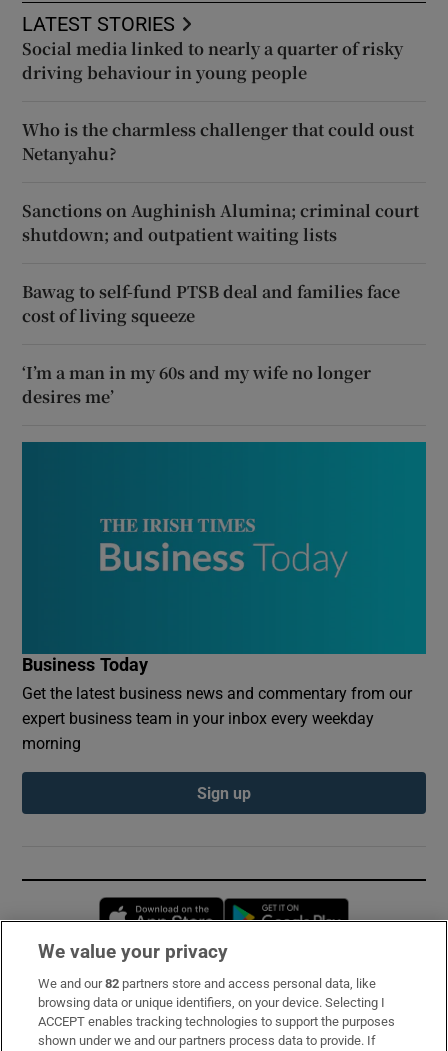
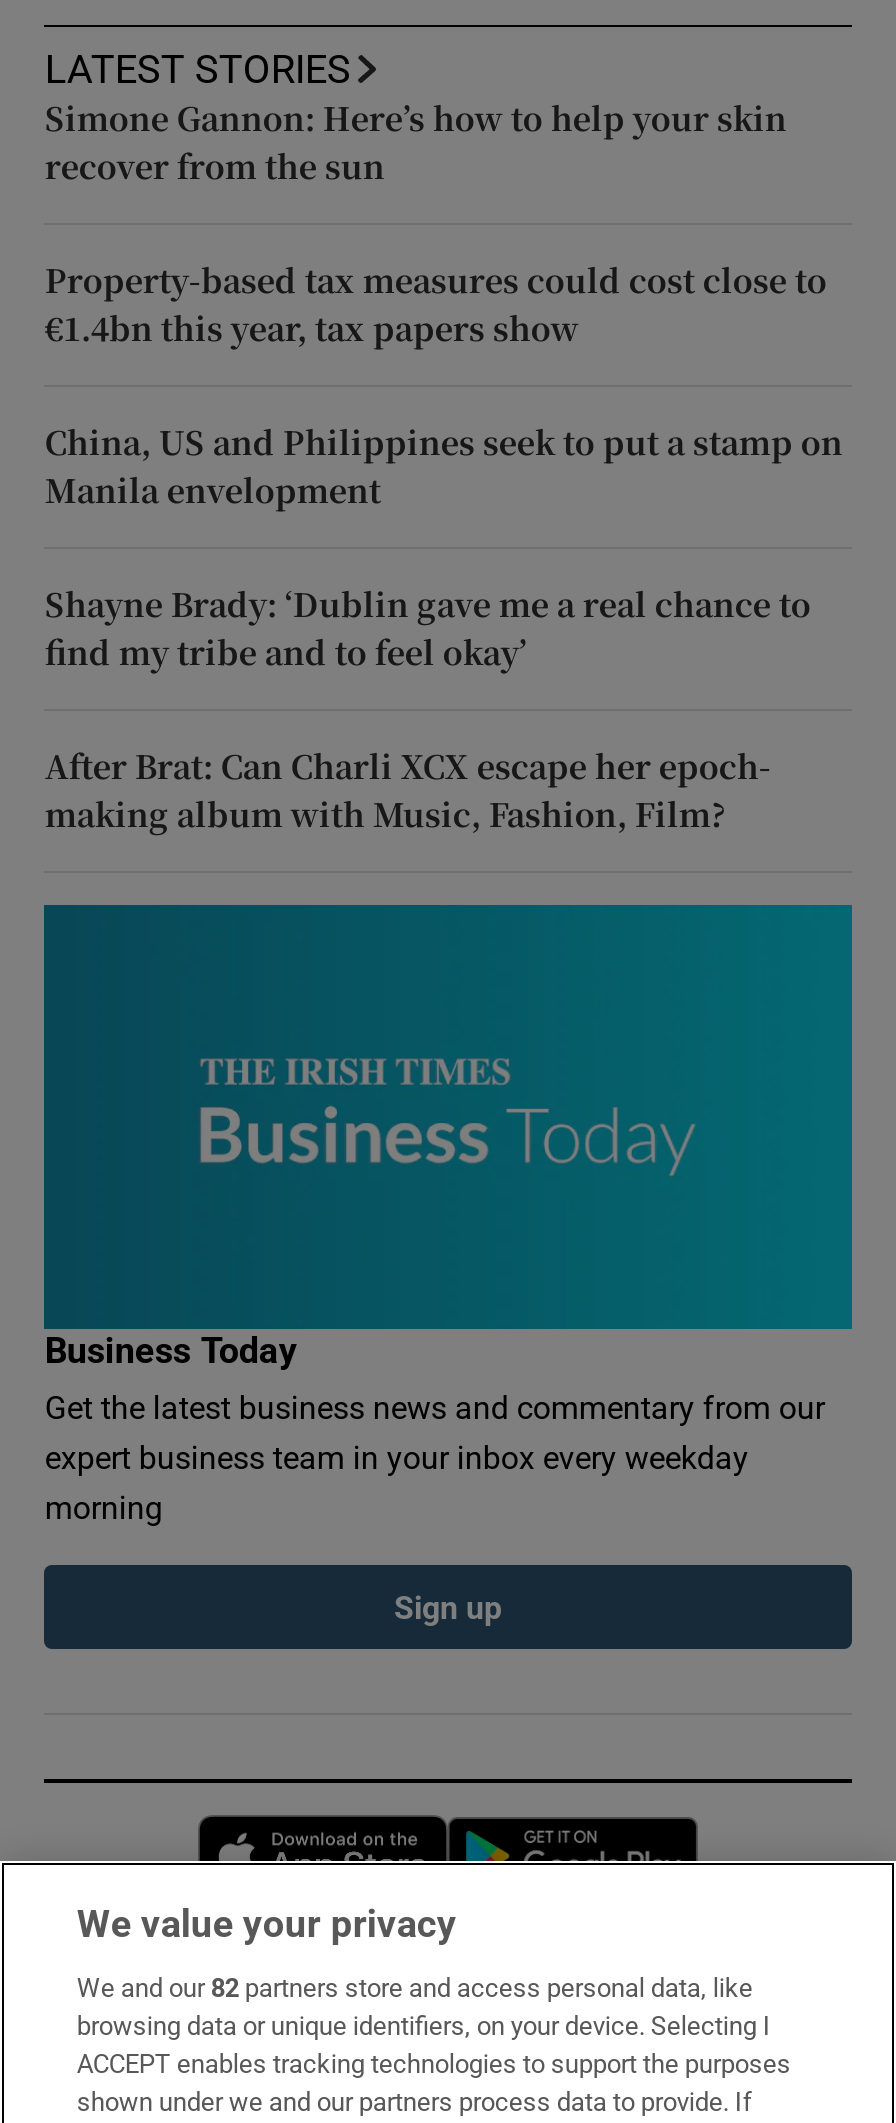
[22,37,403,84] Social media linked to nearly a quarter of risky | driving behaviour in young people -> [45,95,787,189] Simone Gannon: Here’s how to help your skin | recover from the sun
[22,118,414,165] Who is the charmless challenger that could oust | Netanyahu? -> [45,257,827,351] Property-based tax measures could cost close to | €1.4bn this year, tax papers show
[22,199,419,246] Sanctions on Aughinish Alumina; criminal court | shutdown; and outpatient waiting lists -> [45,419,843,513] China, US and Philippines seek to put a stamp on | Manila envelopment
[22,280,400,327] Bawag to self-fund PTSB deal and families face | cost of living squeeze -> [45,581,811,675] Shayne Brady: ‘Dublin gave me a real chance to | find my tribe and to feel okay’
[22,361,371,408] ‘I’m a man in my 60s and my wife no longer | desires me’ -> [45,743,771,837] After Brat: Can Charli XCX escape her epoch- | making album with Music, Fashion, Film?

